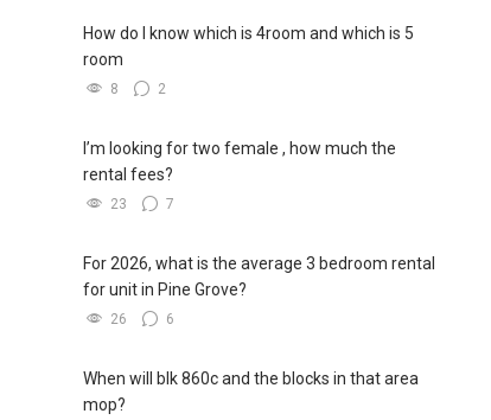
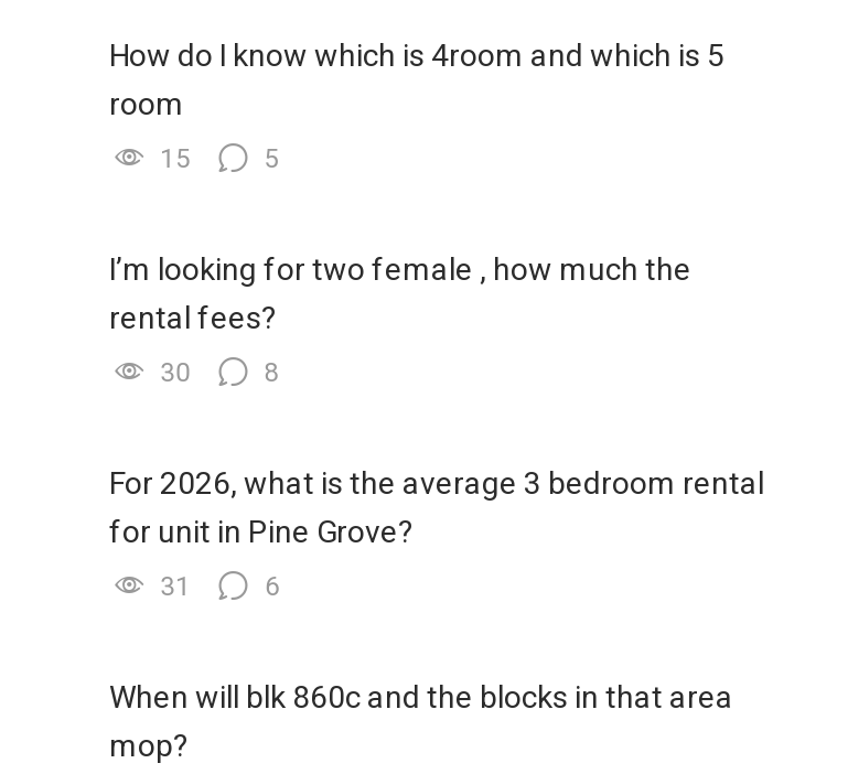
[111,81,119,97] 8 -> [160,144,191,174] 15
[158,81,167,97] 2 -> [264,144,280,174] 5
[111,196,127,212] 23 -> [160,357,191,388] 30
[167,196,175,212] 7 -> [264,357,280,388] 8
[111,311,127,328] 26 -> [160,571,191,602] 31

